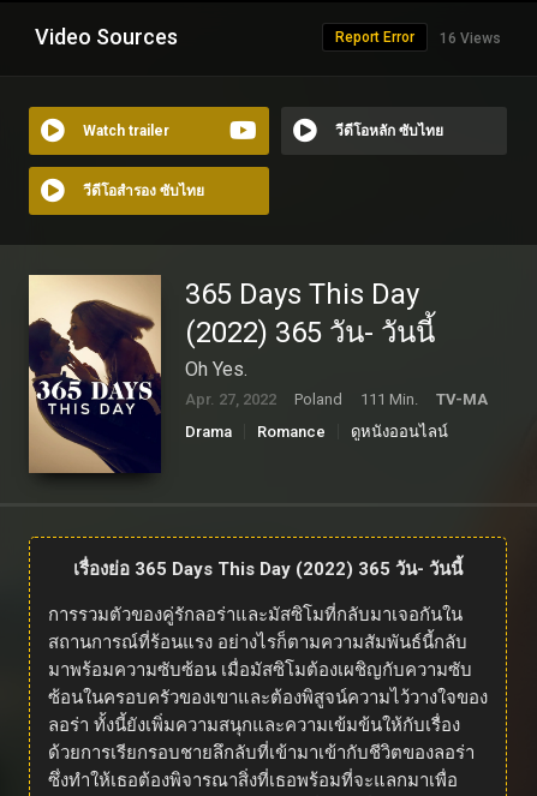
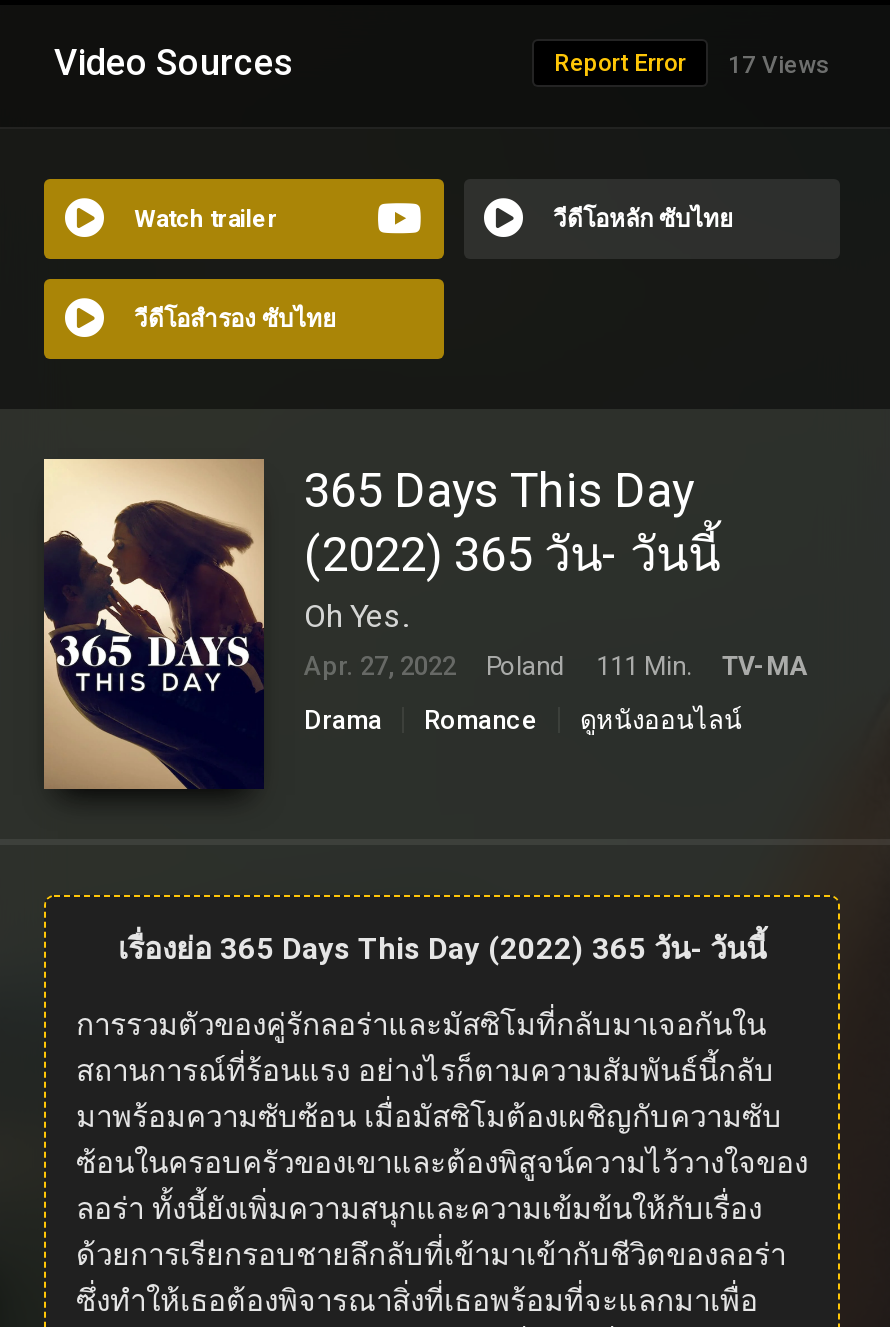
[335,29,501,47] Report Error 16 Views -> [554,49,830,79] Report Error 17 Views

